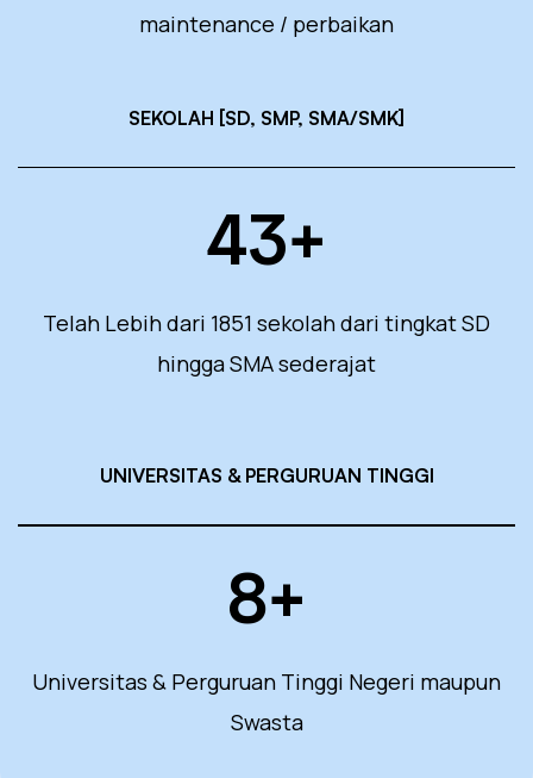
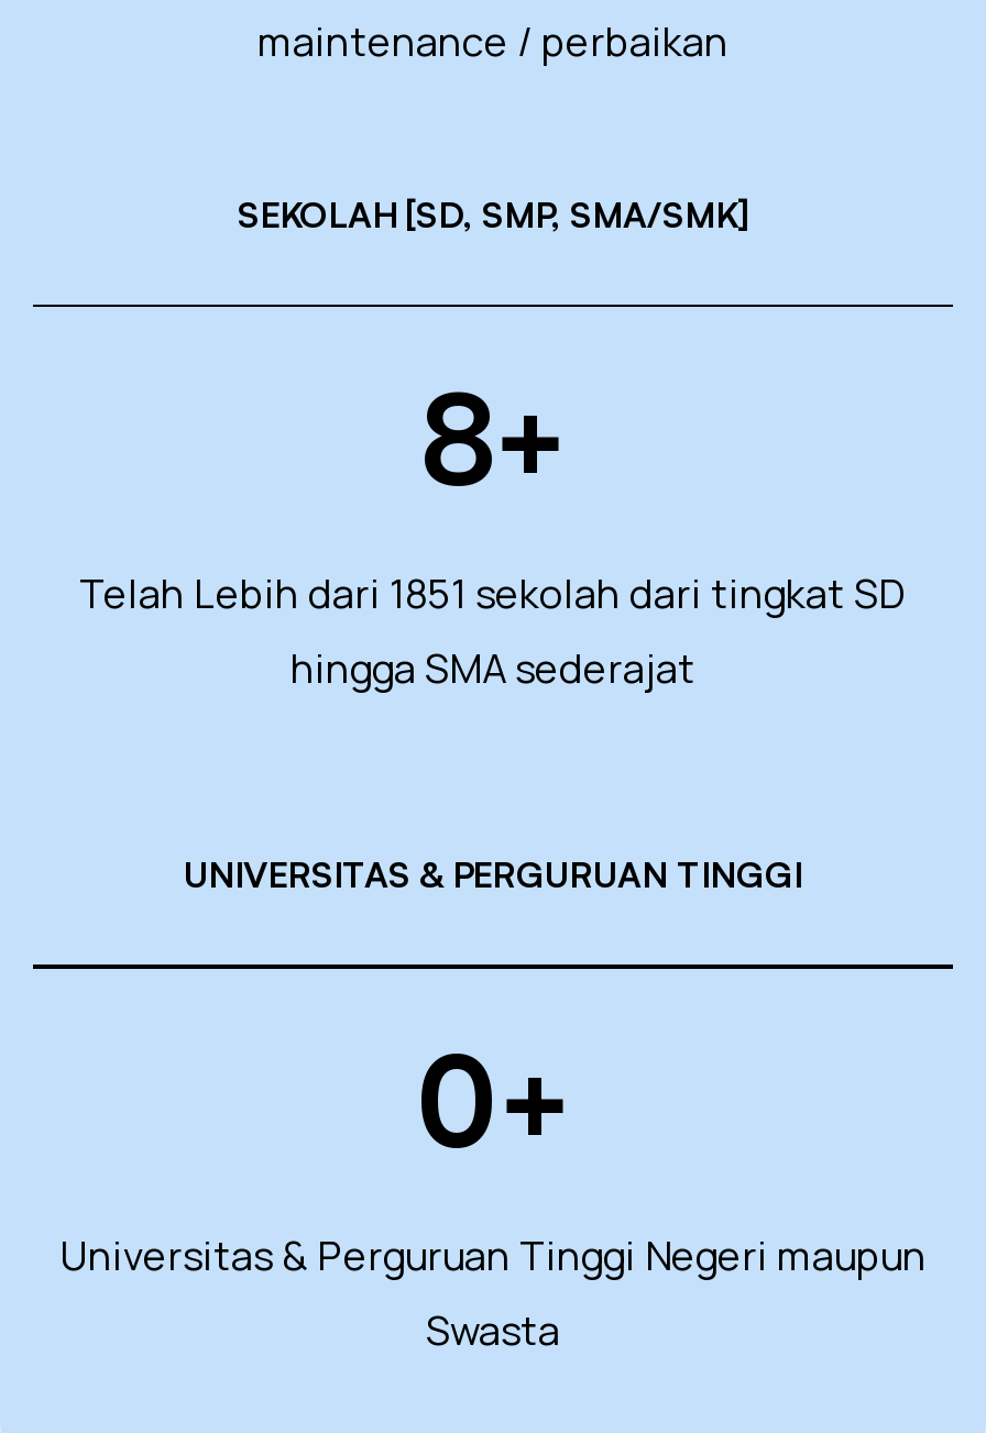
[207,193,326,286] 43+ -> [420,353,566,525] 8+
[227,551,306,644] 8+ -> [416,1014,570,1186] 0+

